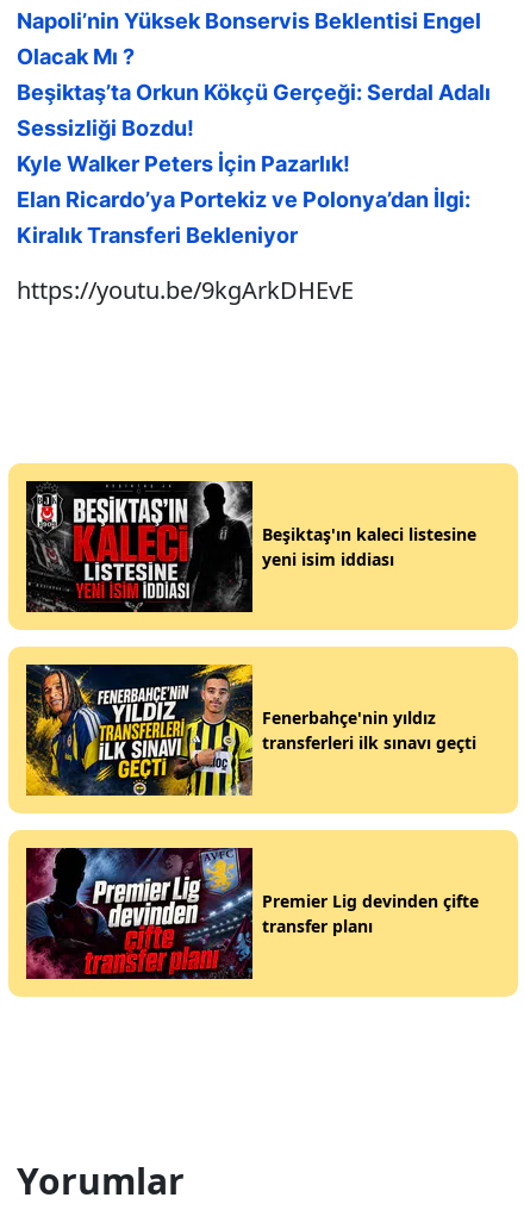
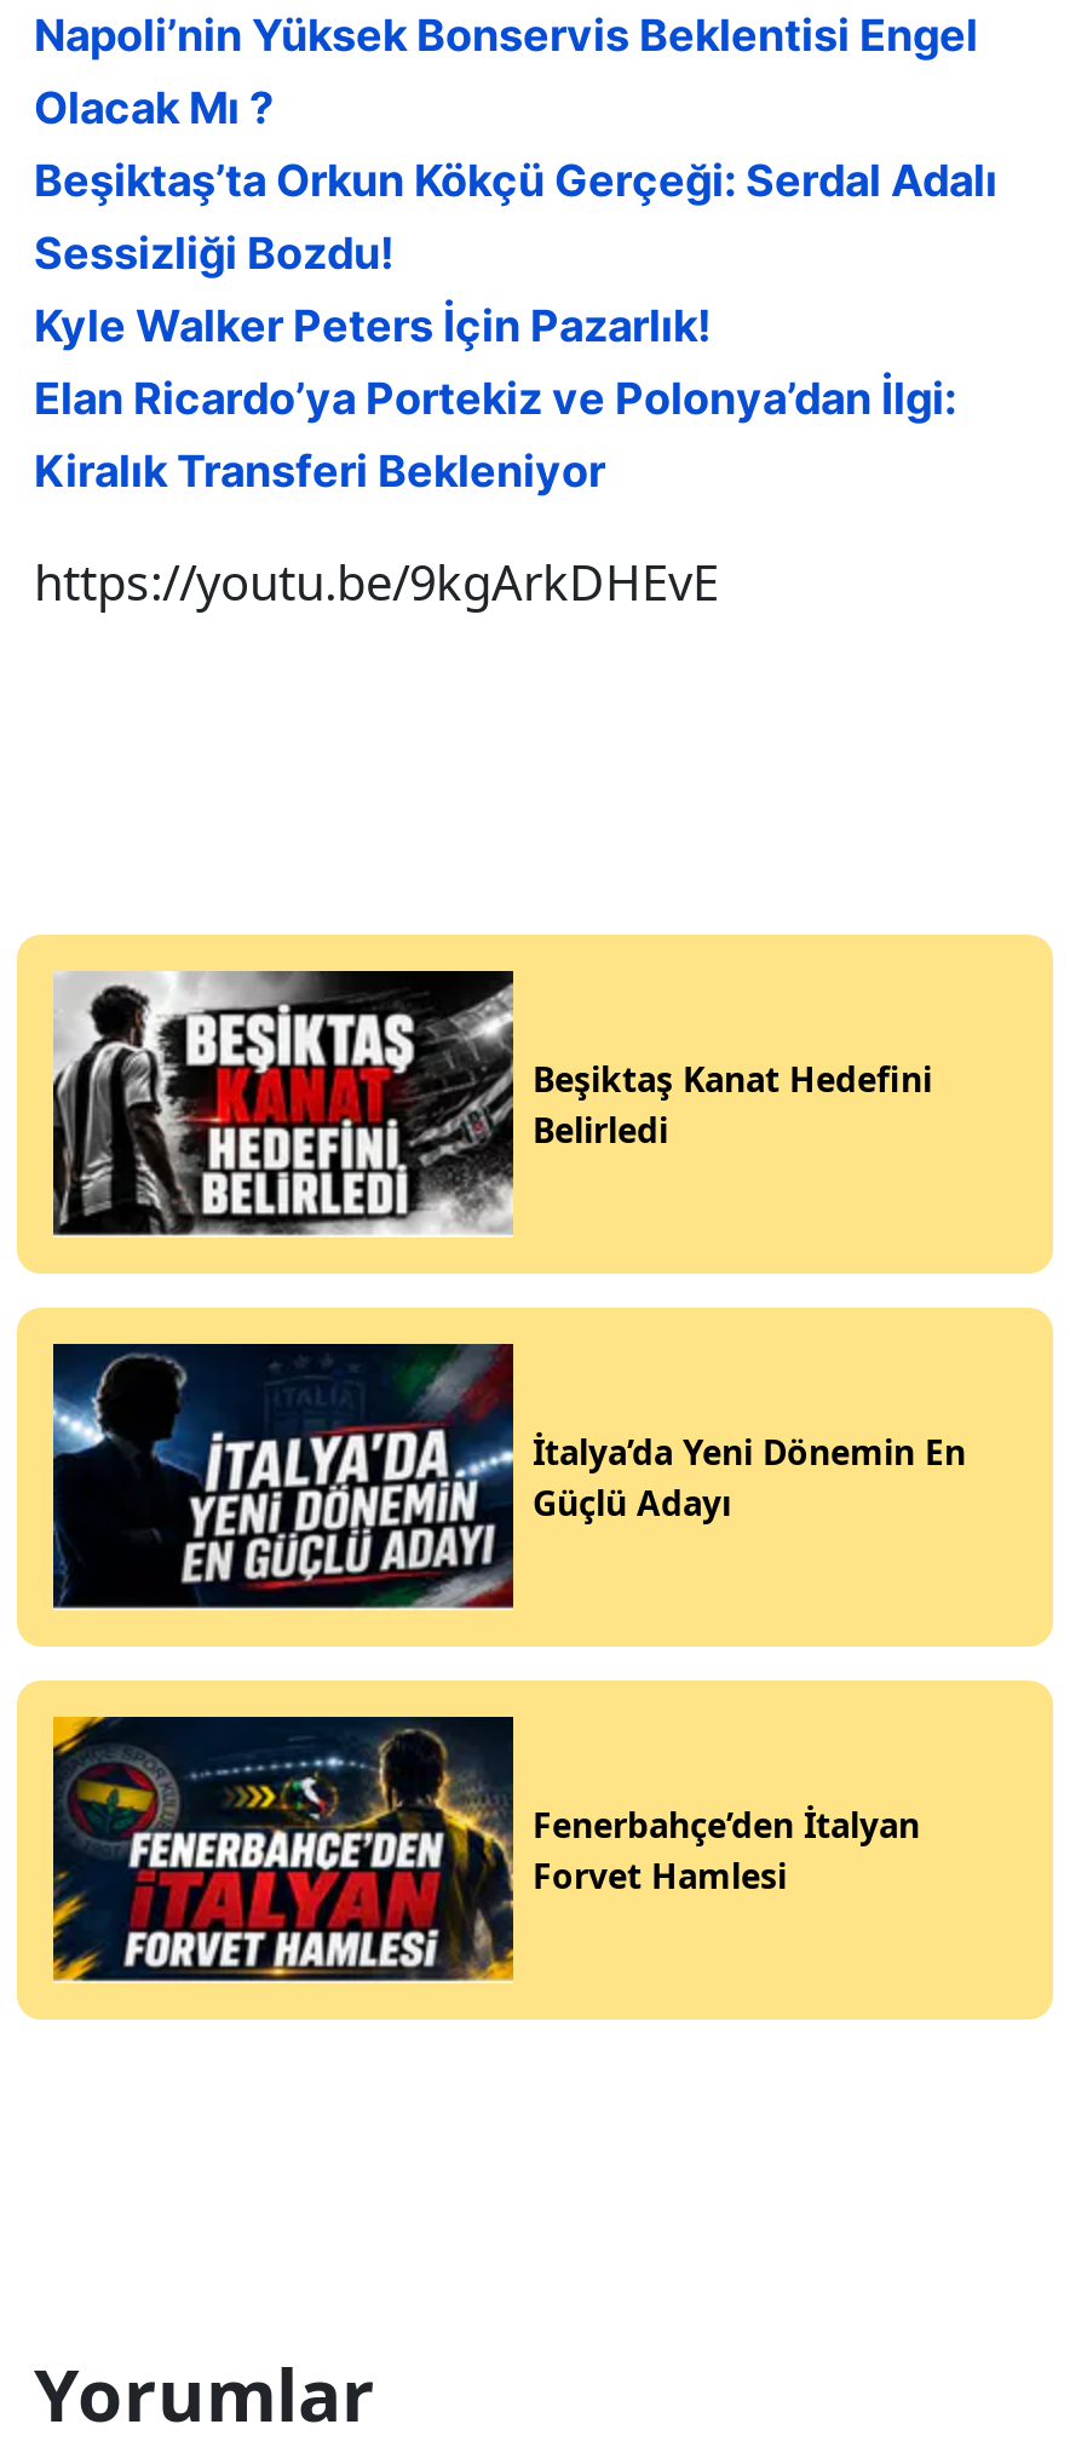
[25,480,476,613] [image] | Beşiktaş'ın kaleci listesine | yeni isim iddiası -> [51,969,932,1240] [image] | Beşiktaş Kanat Hedefini | Belirledi
[25,663,476,797] [image] | Fenerbahçe'nin yıldız | transferleri ilk sınavı geçti -> [51,1342,966,1613] [image] | İtalya’da Yeni Dönemin En | Güçlü Adayı
[25,847,479,980] [image] | Premier Lig devinden çifte | transfer planı -> [51,1714,920,1983] [image] | Fenerbahçe’den İtalyan | Forvet Hamlesi

